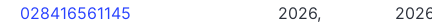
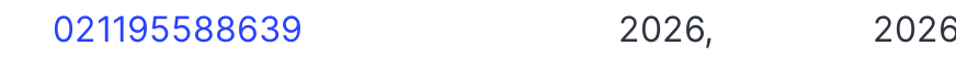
[20,3,131,23] 028416561145 -> [53,6,303,50] 021195588639

